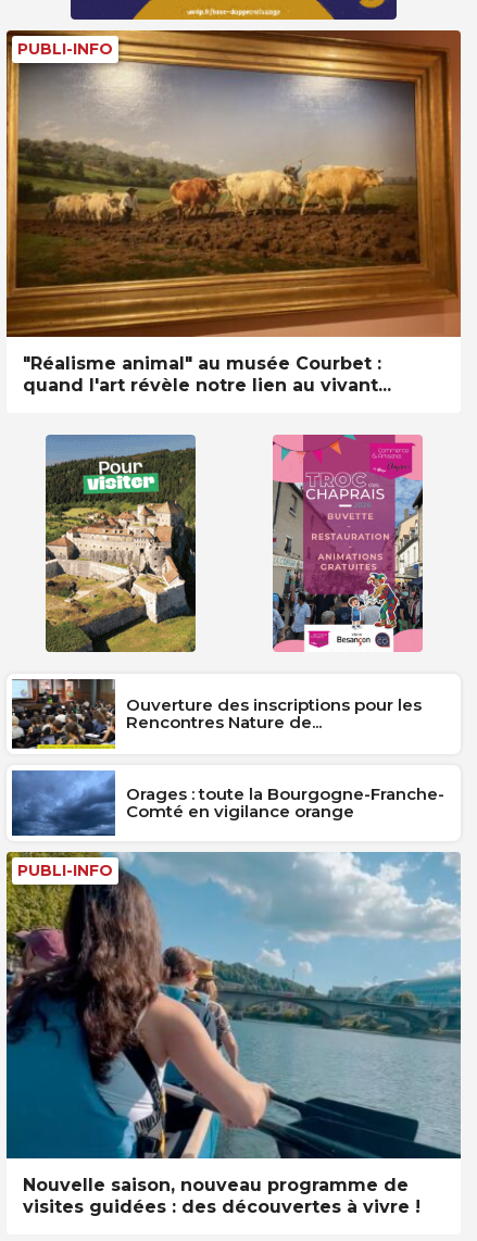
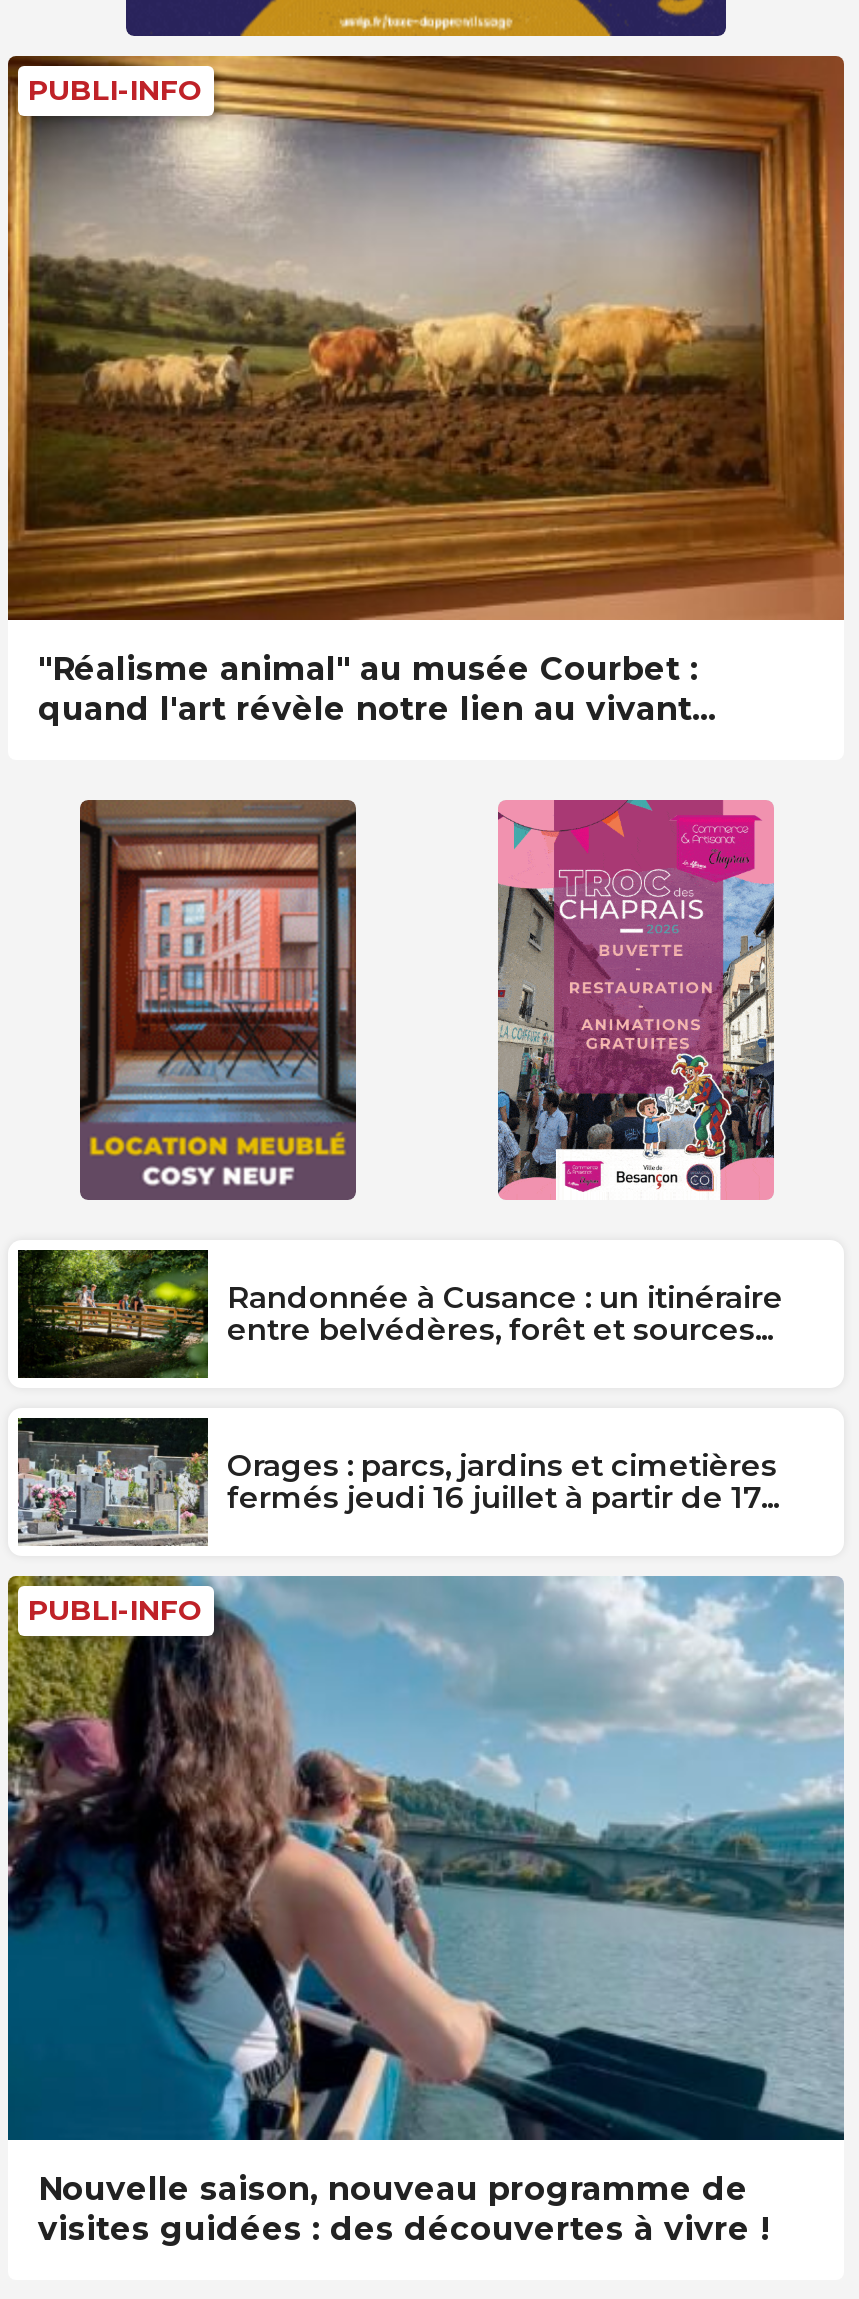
[45,435,421,732] [image] | Ouverture des inscriptions pour les | Rencontres Nature de... -> [78,800,783,1348] [image] | Randonnée à Cusance : un itinéraire | entre belvédères, forêt et sources...
[11,678,116,750] [image] -> [16,1250,208,1380] [image]
[12,769,444,837] [image] | Orages : toute la Bourgogne-Franche- | Comté en vigilance orange -> [16,1416,779,1548] [image] | Orages : parcs, jardins et cimetières | fermés jeudi 16 juillet à partir de 17...

